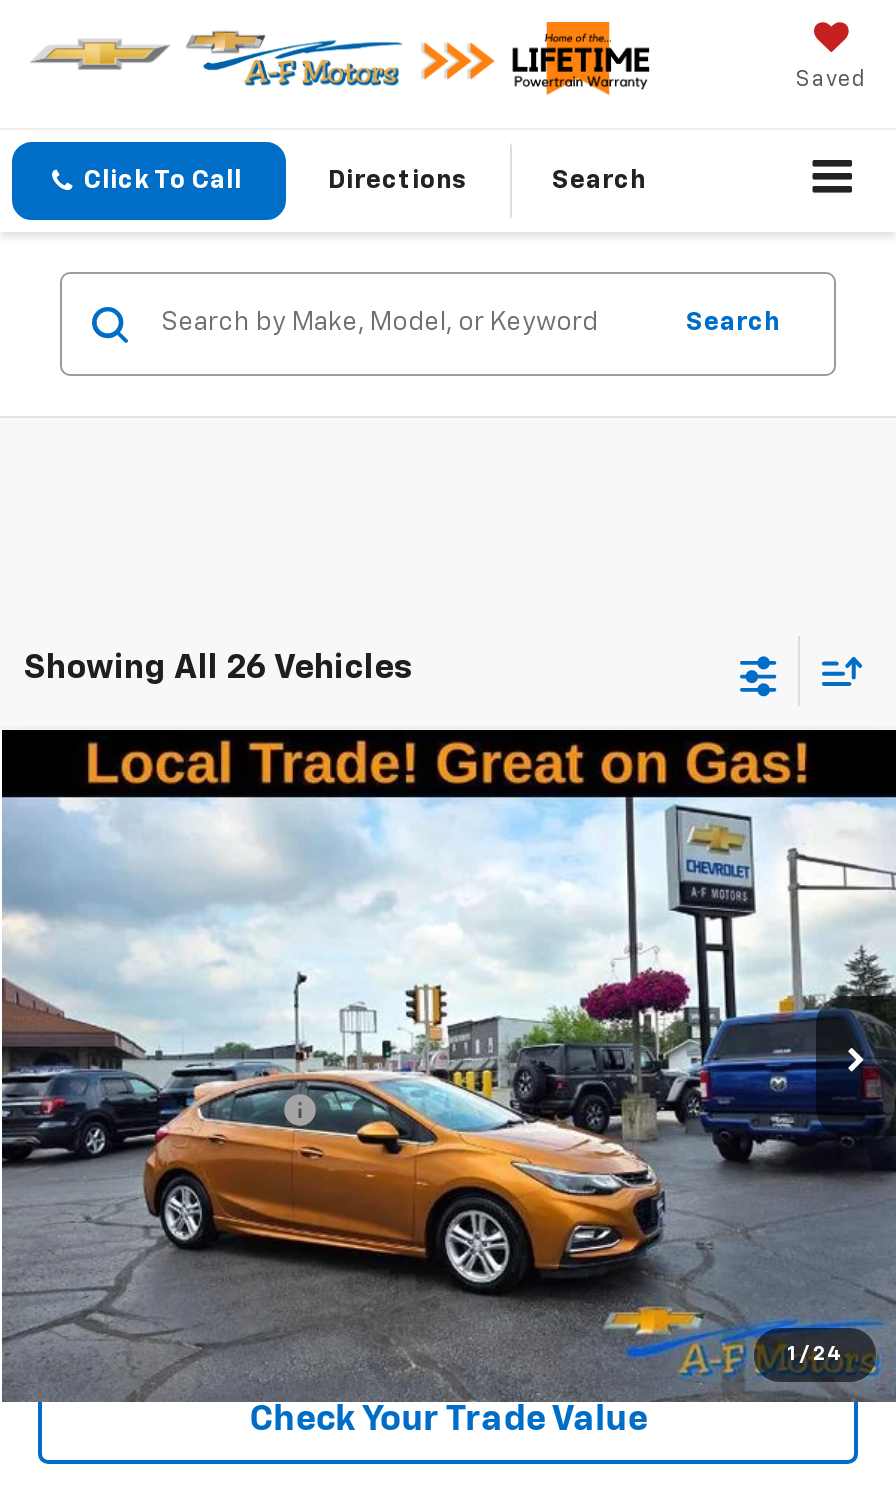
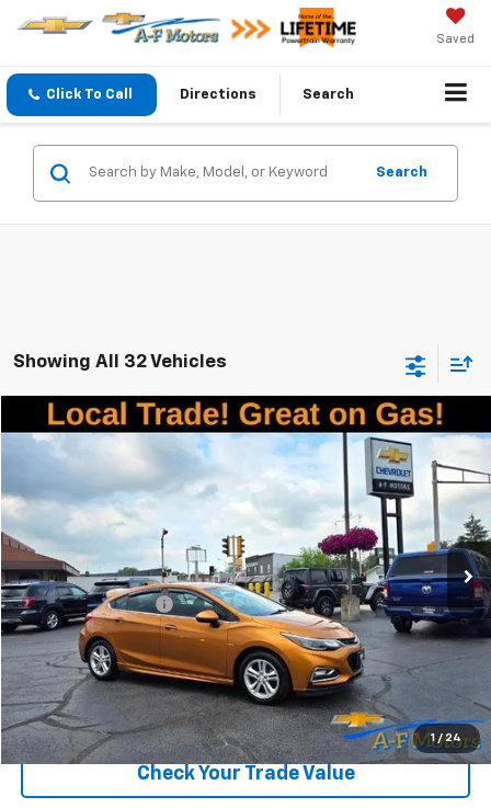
[24,653,414,687] Showing All 26 Vehicles -> [13,354,227,372] Showing All 32 Vehicles

